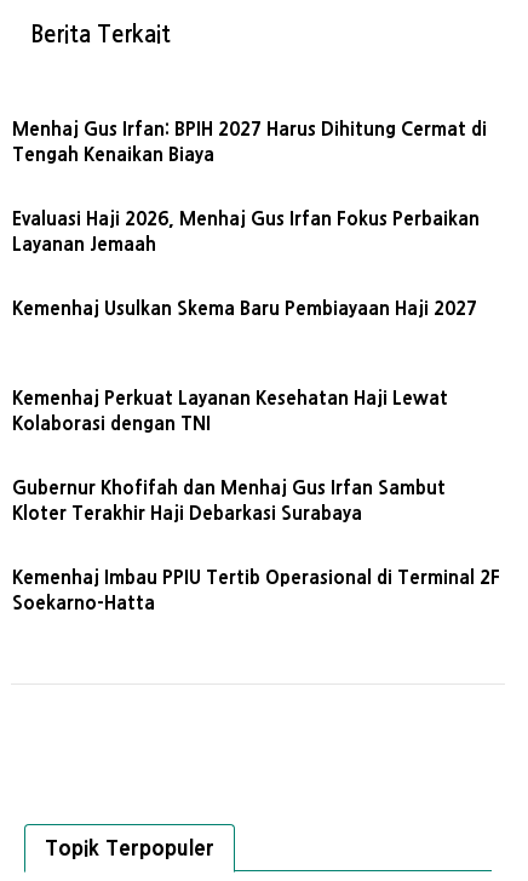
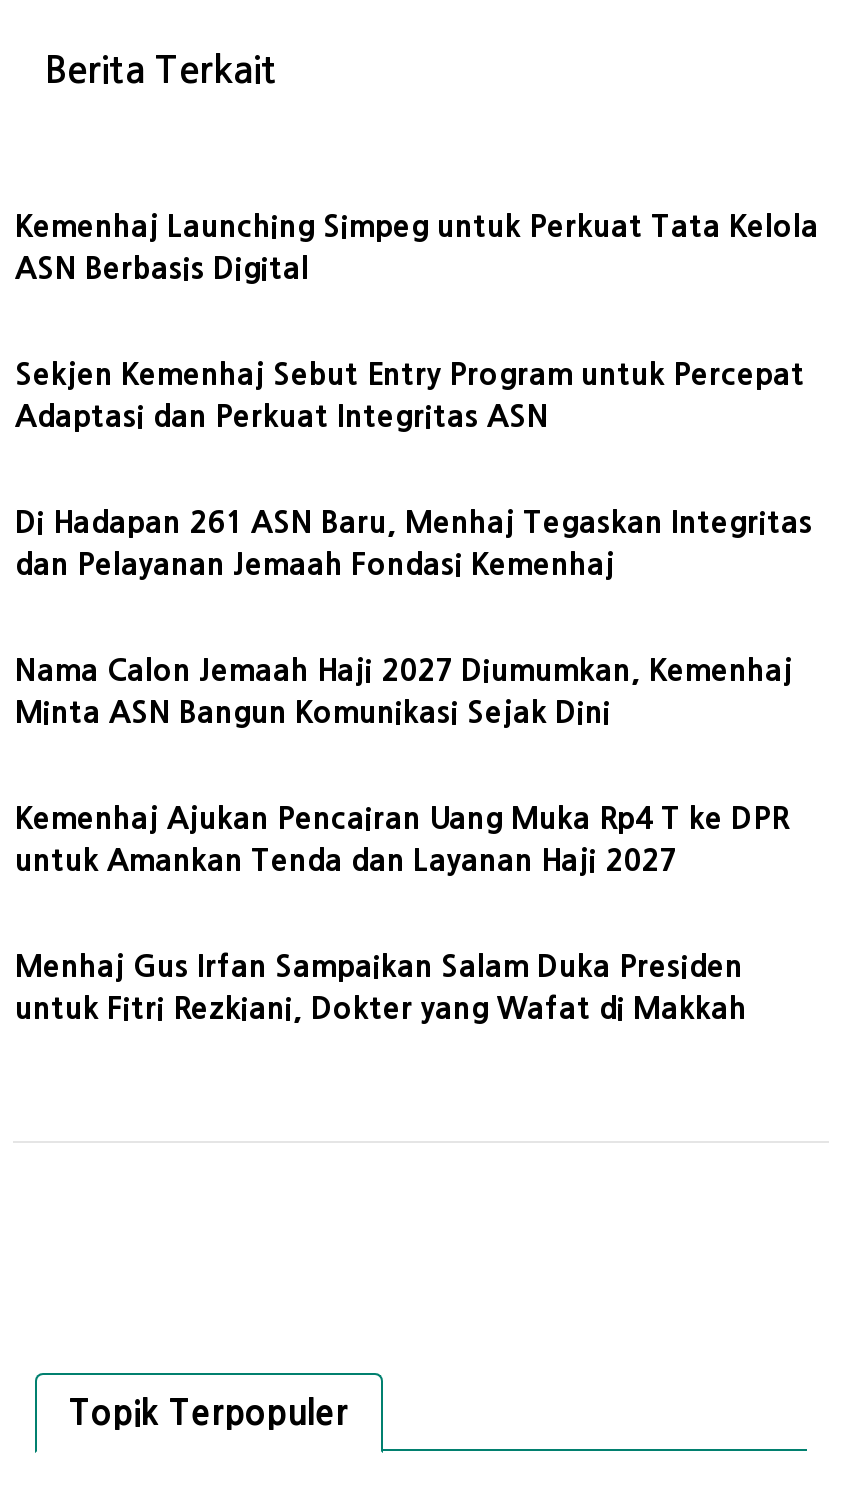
[12,120,487,164] Menhaj Gus Irfan: BPIH 2027 Harus Dihitung Cermat di | Tengah Kenaikan Biaya -> [15,211,819,283] Kemenhaj Launching Simpeg untuk Perkuat Tata Kelola | ASN Berbasis Digital
[12,210,480,254] Evaluasi Haji 2026, Menhaj Gus Irfan Fokus Perbaikan | Layanan Jemaah -> [15,359,805,431] Sekjen Kemenhaj Sebut Entry Program untuk Percepat | Adaptasi dan Perkuat Integritas ASN
[12,300,477,318] Kemenhaj Usulkan Skema Baru Pembiayaan Haji 2027 -> [15,507,813,579] Di Hadapan 261 ASN Baru, Menhaj Tegaskan Integritas | dan Pelayanan Jemaah Fondasi Kemenhaj
[12,389,448,433] Kemenhaj Perkuat Layanan Kesehatan Haji Lewat | Kolaborasi dengan TNI -> [15,655,793,727] Nama Calon Jemaah Haji 2027 Diumumkan, Kemenhaj | Minta ASN Bangun Komunikasi Sejak Dini
[12,479,446,523] Gubernur Khofifah dan Menhaj Gus Irfan Sambut | Kloter Terakhir Haji Debarkasi Surabaya -> [15,803,789,875] Kemenhaj Ajukan Pencairan Uang Muka Rp4 T ke DPR | untuk Amankan Tenda dan Layanan Haji 2027
[12,569,500,612] Kemenhaj Imbau PPIU Tertib Operasional di Terminal 2F | Soekarno-Hatta -> [15,951,747,1023] Menhaj Gus Irfan Sampaikan Salam Duka Presiden | untuk Fitri Rezkiani, Dokter yang Wafat di Makkah

